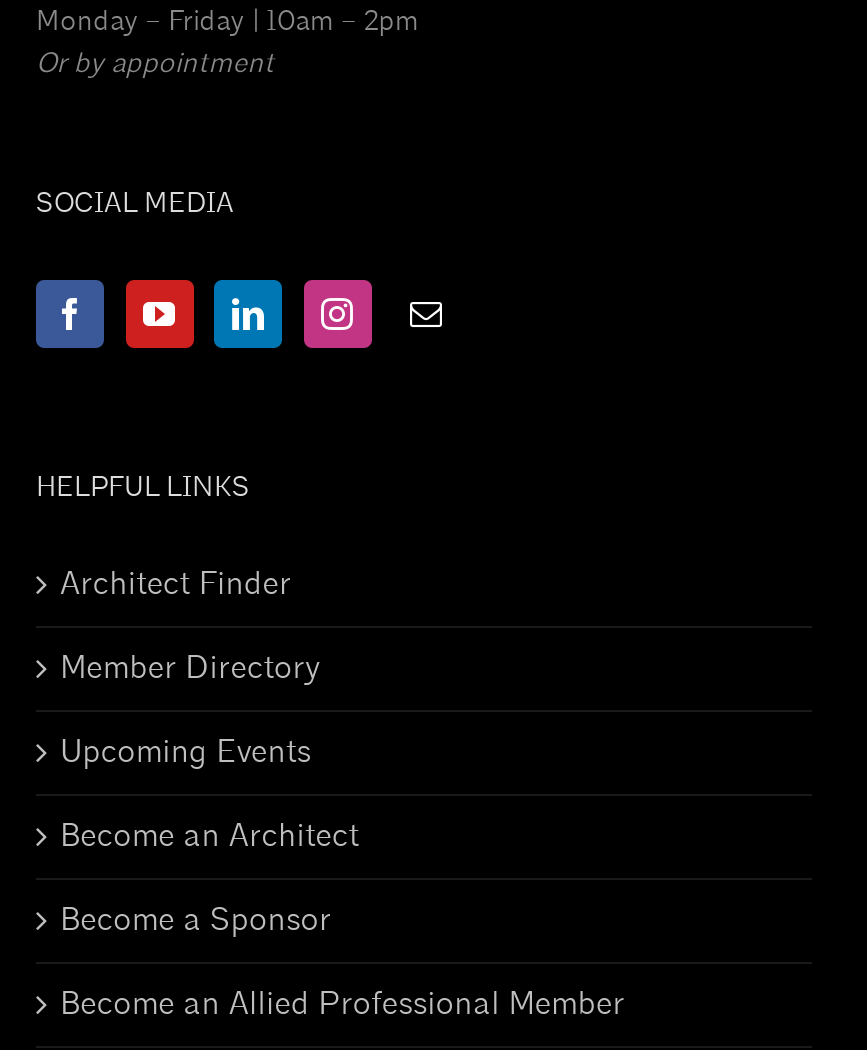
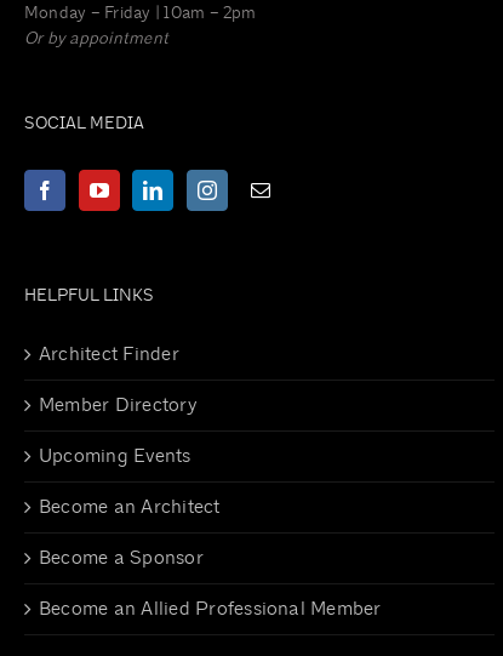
[302,278,374,350] [image] -> [185,169,229,212] [image]

